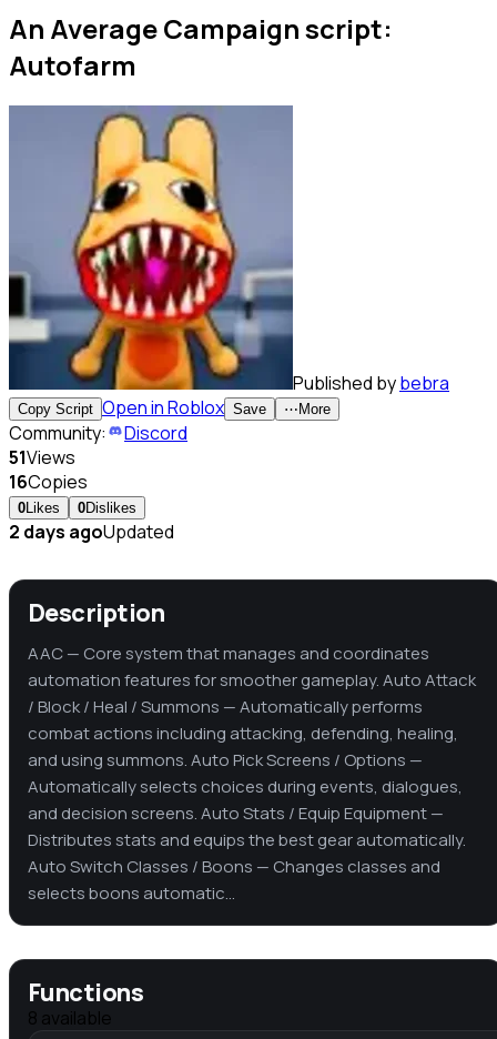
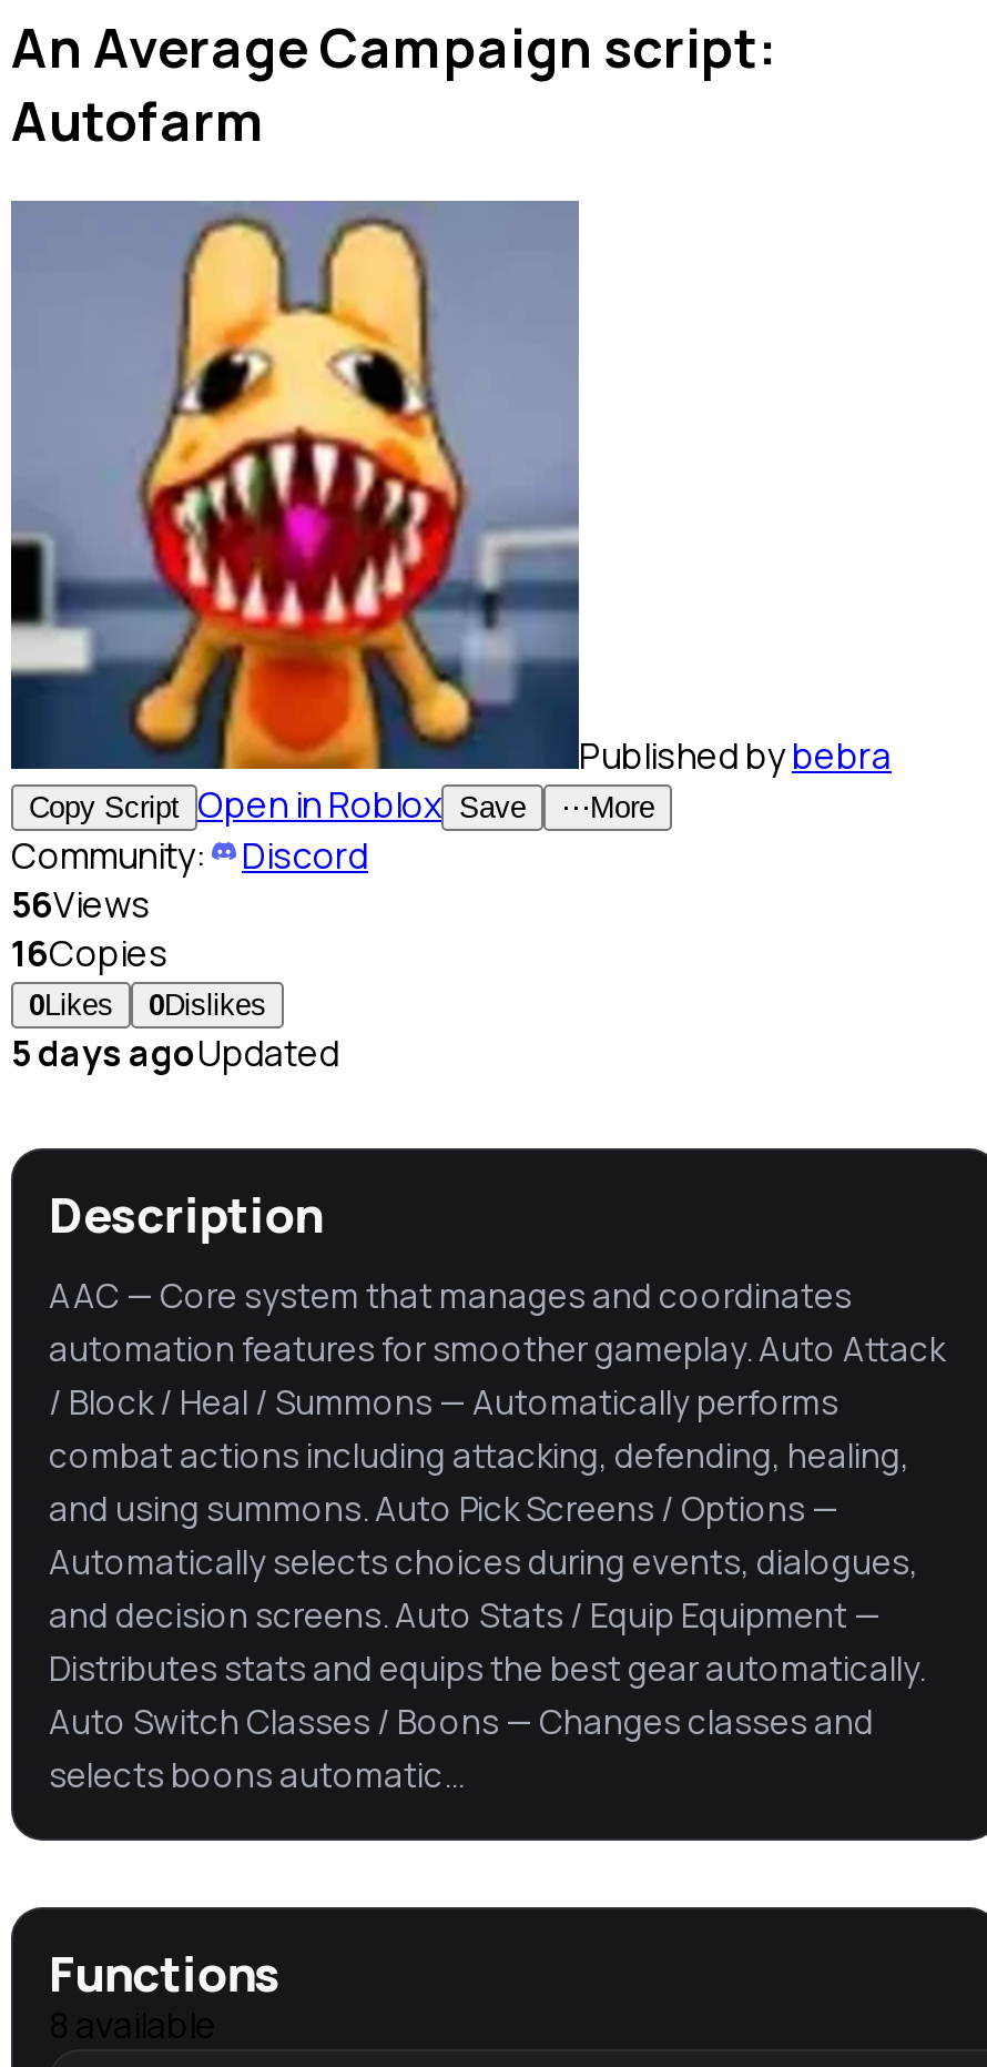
[9,445,75,469] 51Views -> [11,879,151,928] 56Views
[9,519,174,544] 2 days agoUpdated -> [11,1028,339,1077] 5 days agoUpdated

